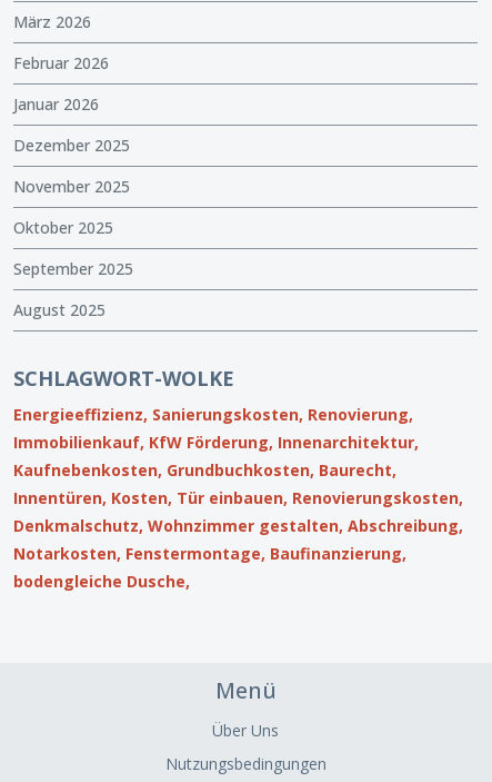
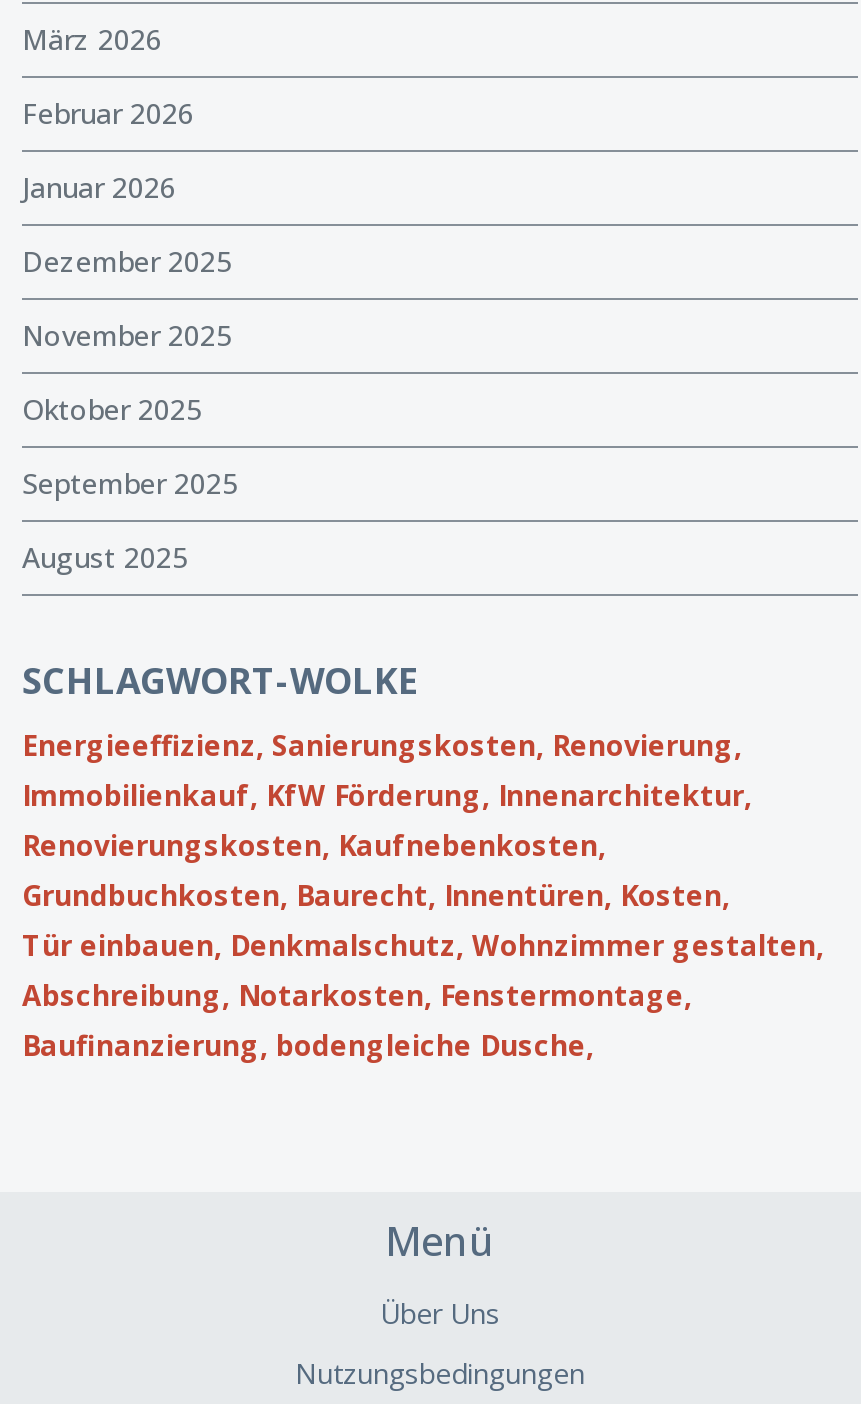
[13,460,463,592] Kaufnebenkosten, Grundbuchkosten, Baurecht, | Innentüren, Kosten, Tür einbauen, Renovierungskosten, | Denkmalschutz, Wohnzimmer gestalten, Abschreibung, | Notarkosten, Fenstermontage, Baufinanzierung, | bodengleiche Dusche, -> [22,826,824,1064] Renovierungskosten, Kaufnebenkosten, | Grundbuchkosten, Baurecht, Innentüren, Kosten, | Tür einbauen, Denkmalschutz, Wohnzimmer gestalten, | Abschreibung, Notarkosten, Fenstermontage, | Baufinanzierung, bodengleiche Dusche,

